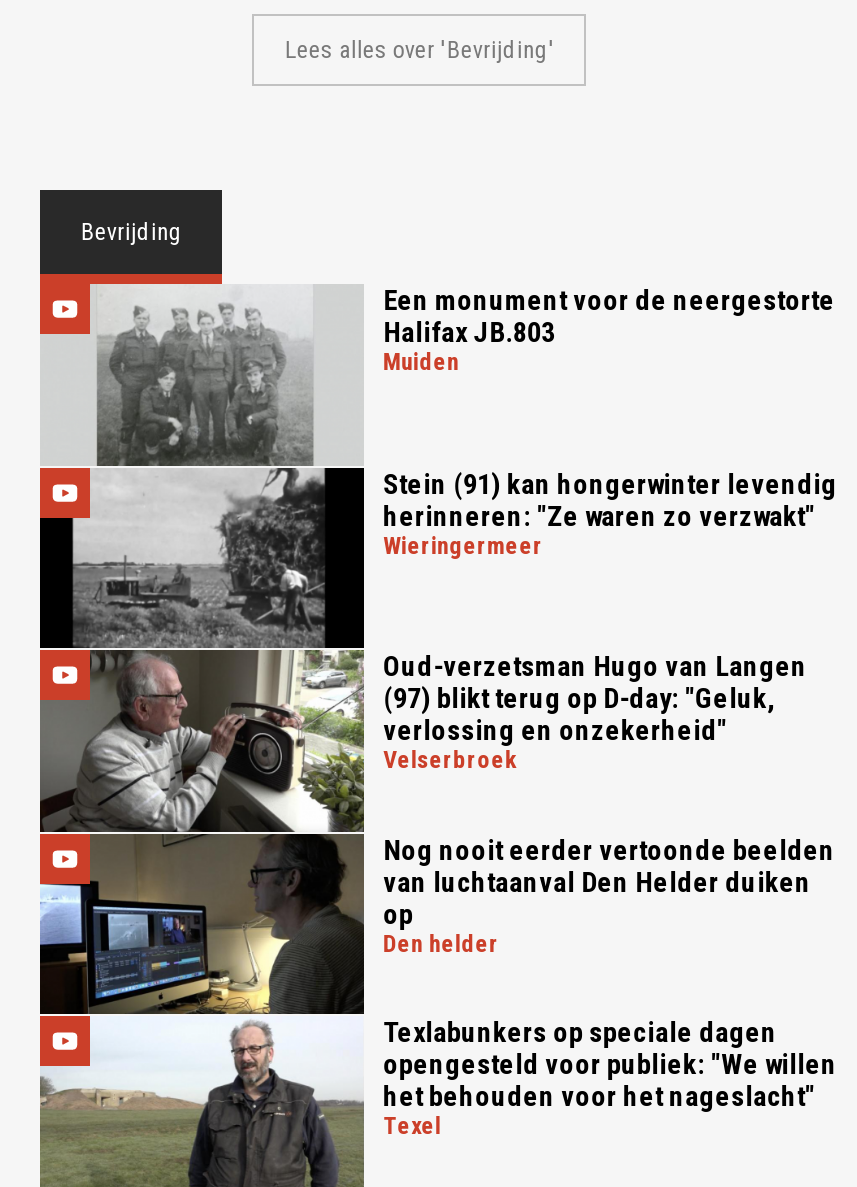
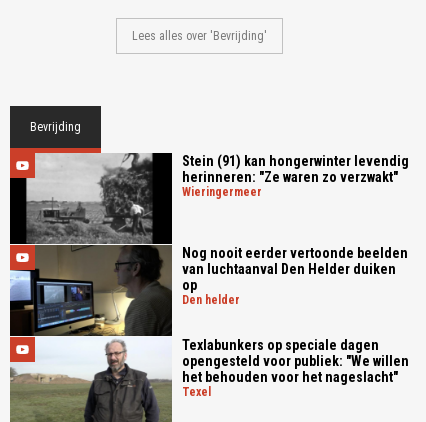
[40,285,835,468] [image] | Een monument voor de neergestorte | Halifax JB.803 | muiden -> none
[40,648,807,834] [image] | Oud-verzetsman Hugo van Langen | (97) blikt terug op D-day: "Geluk, | verlossing en onzekerheid" | velserbroek -> none

